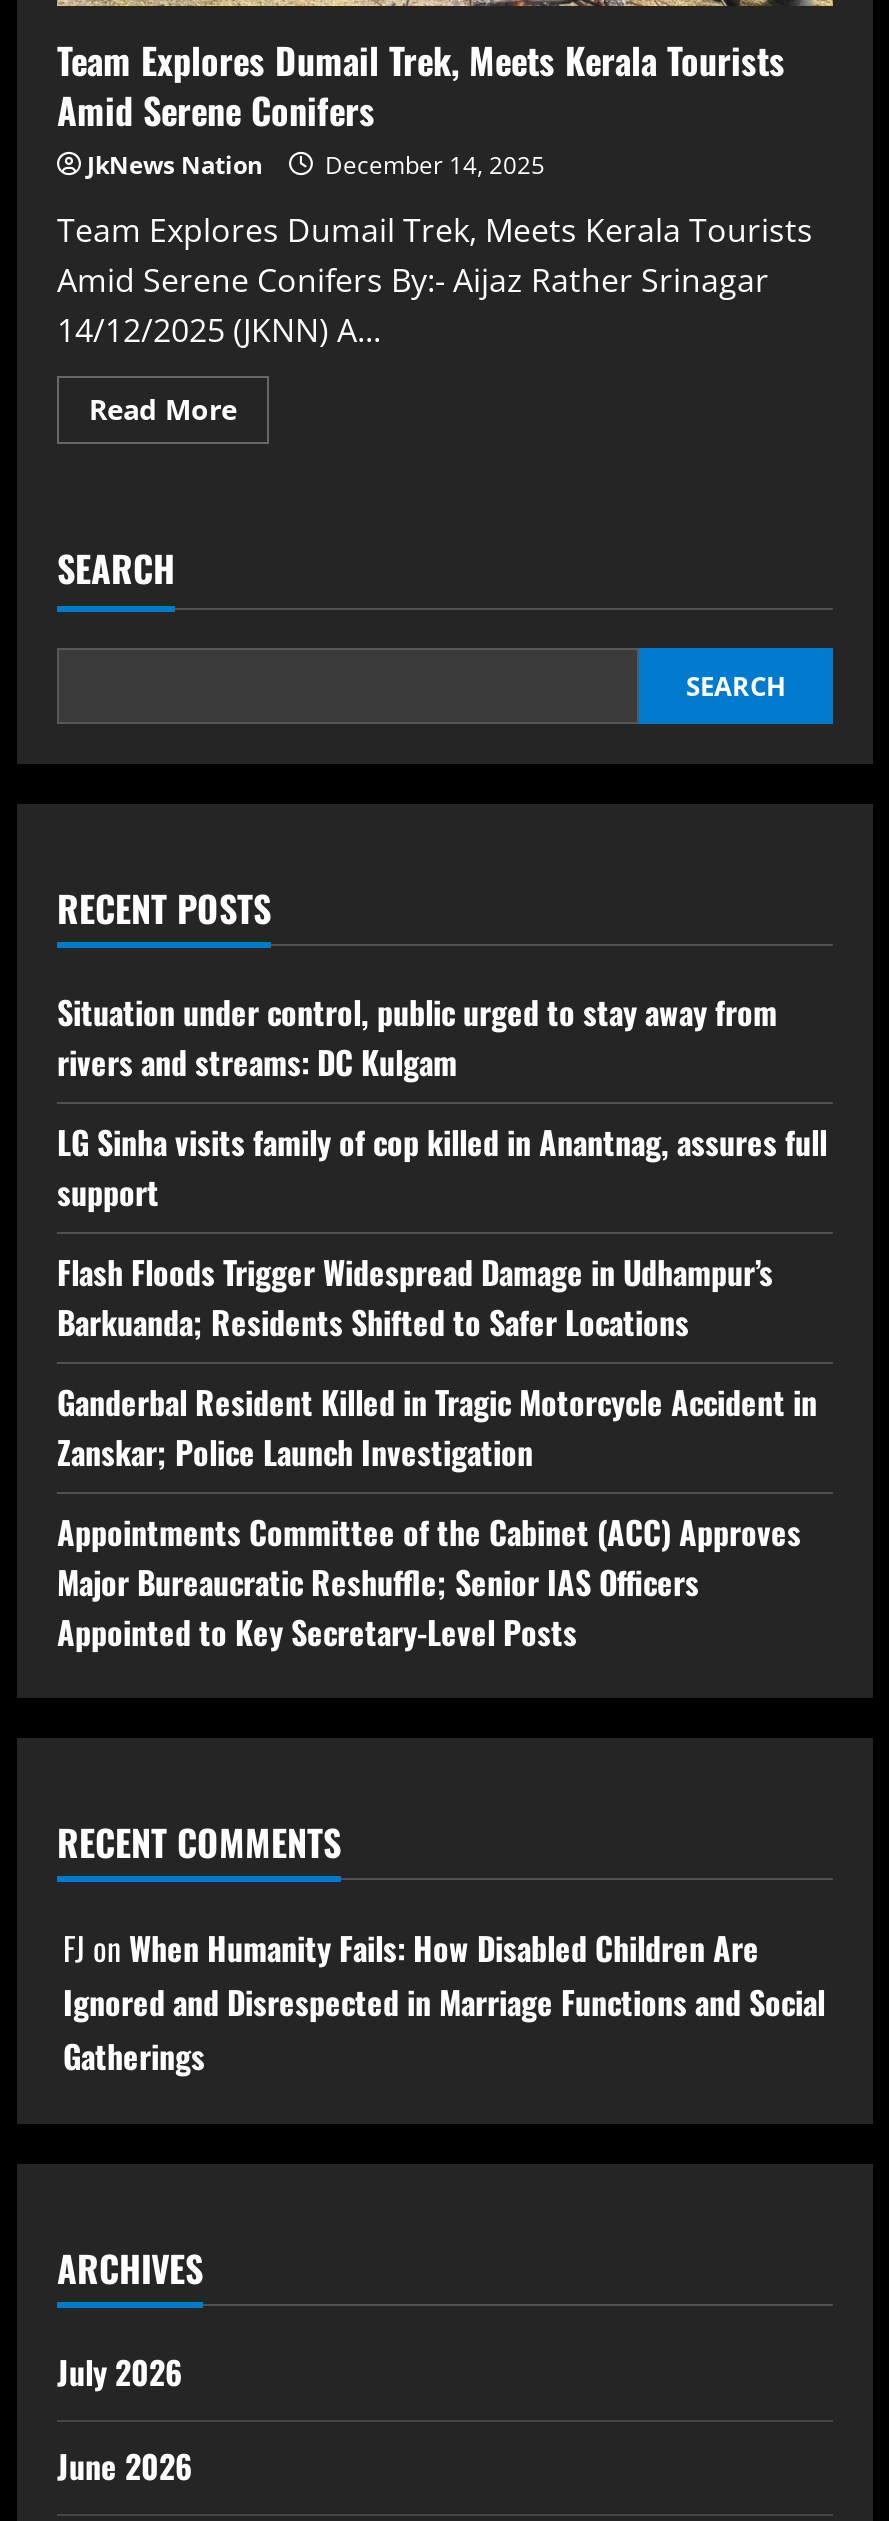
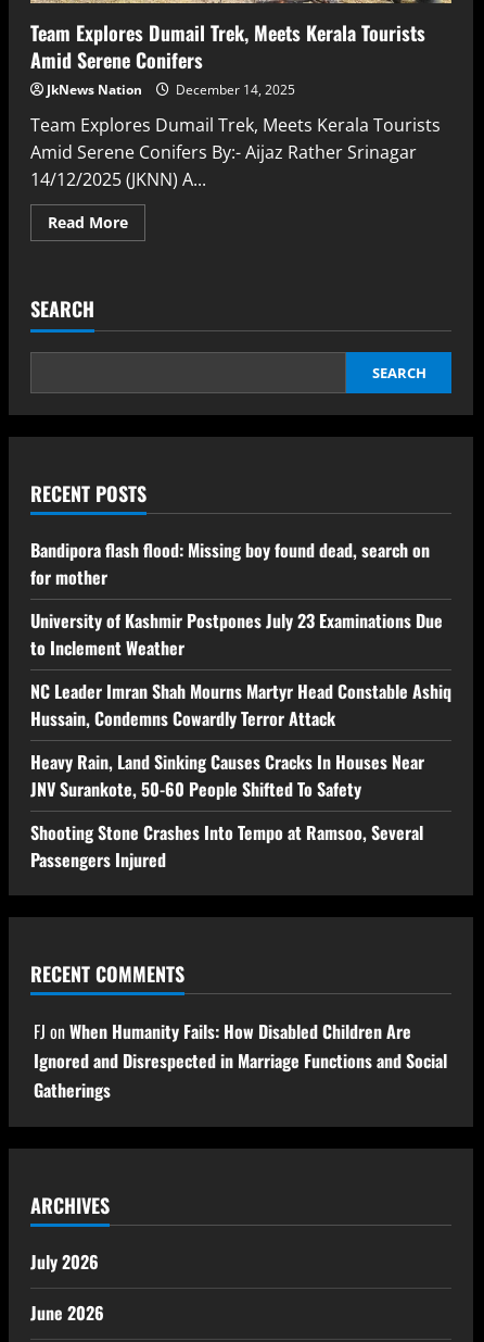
[57,987,777,1085] Situation under control, public urged to stay away from | rivers and streams: DC Kulgam -> [30,536,430,590] Bandipora flash flood: Missing boy found dead, search on | for mother
[57,1117,827,1215] LG Sinha visits family of cop killed in Anantnag, assures full | support -> [30,607,443,660] University of Kashmir Postpones July 23 Examinations Due | to Inclement Weather
[57,1247,773,1345] Flash Floods Trigger Widespread Damage in Udhampur’s | Barkuanda; Residents Shifted to Safer Locations -> [30,678,451,731] NC Leader Imran Shah Mourns Martyr Head Constable Ashiq | Hussain, Condemns Cowardly Terror Attack
[57,1377,817,1475] Ganderbal Resident Killed in Tragic Motorcycle Accident in | Zanskar; Police Launch Investigation -> [30,748,424,802] Heavy Rain, Land Sinking Causes Cracks In Houses Near | JNV Surankote, 50-60 People Shifted To Safety
[57,1507,801,1655] Appointments Committee of the Cabinet (ACC) Approves | Major Bureaucratic Reshuffle; Senior IAS Officers | Appointed to Key Secretary-Level Posts -> [30,819,423,872] Shooting Stone Crashes Into Tempo at Ramsoo, Several | Passengers Injured

